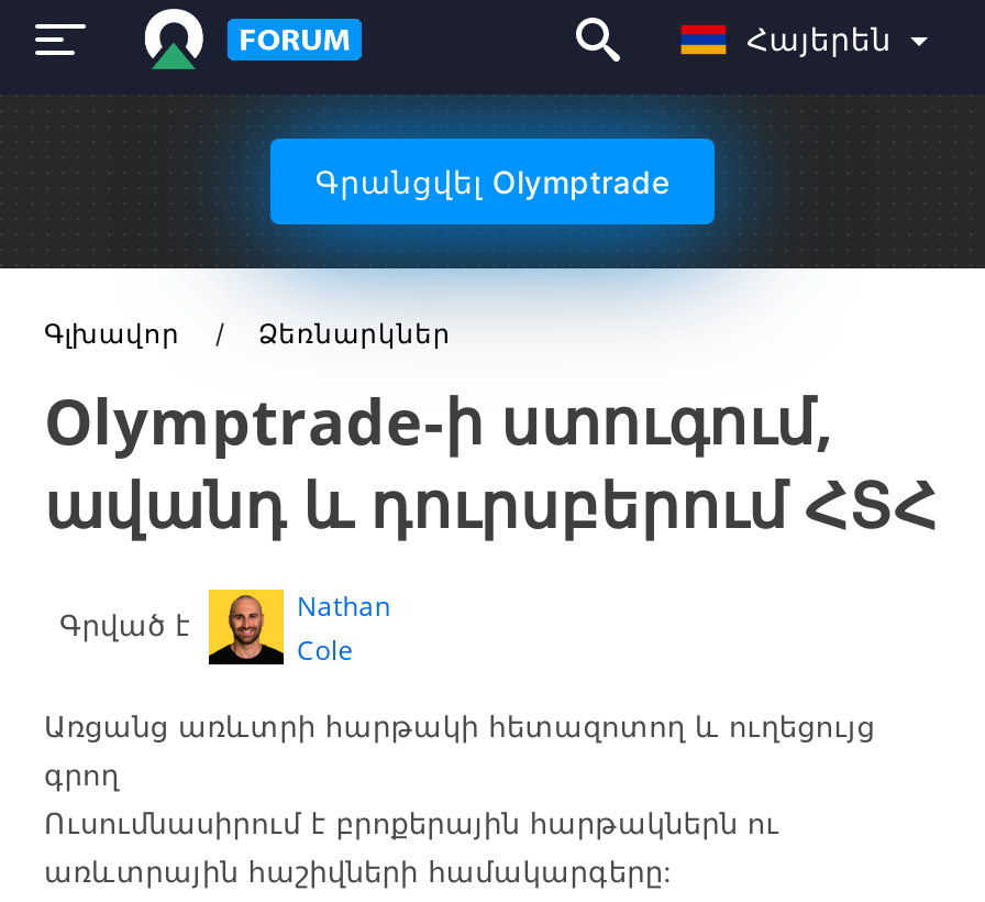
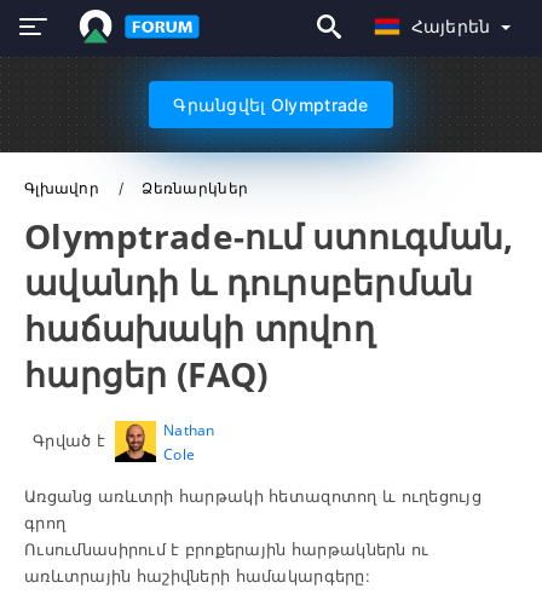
[44,378,938,546] Olymptrade-ի ստուգում, | ավանդ և դուրսբերում ՀՏՀ -> [24,213,514,397] Olymptrade-ում ստուգման, | ավանդի և դուրսբերման | հաճախակի տրվող | հարցեր (FAQ)

